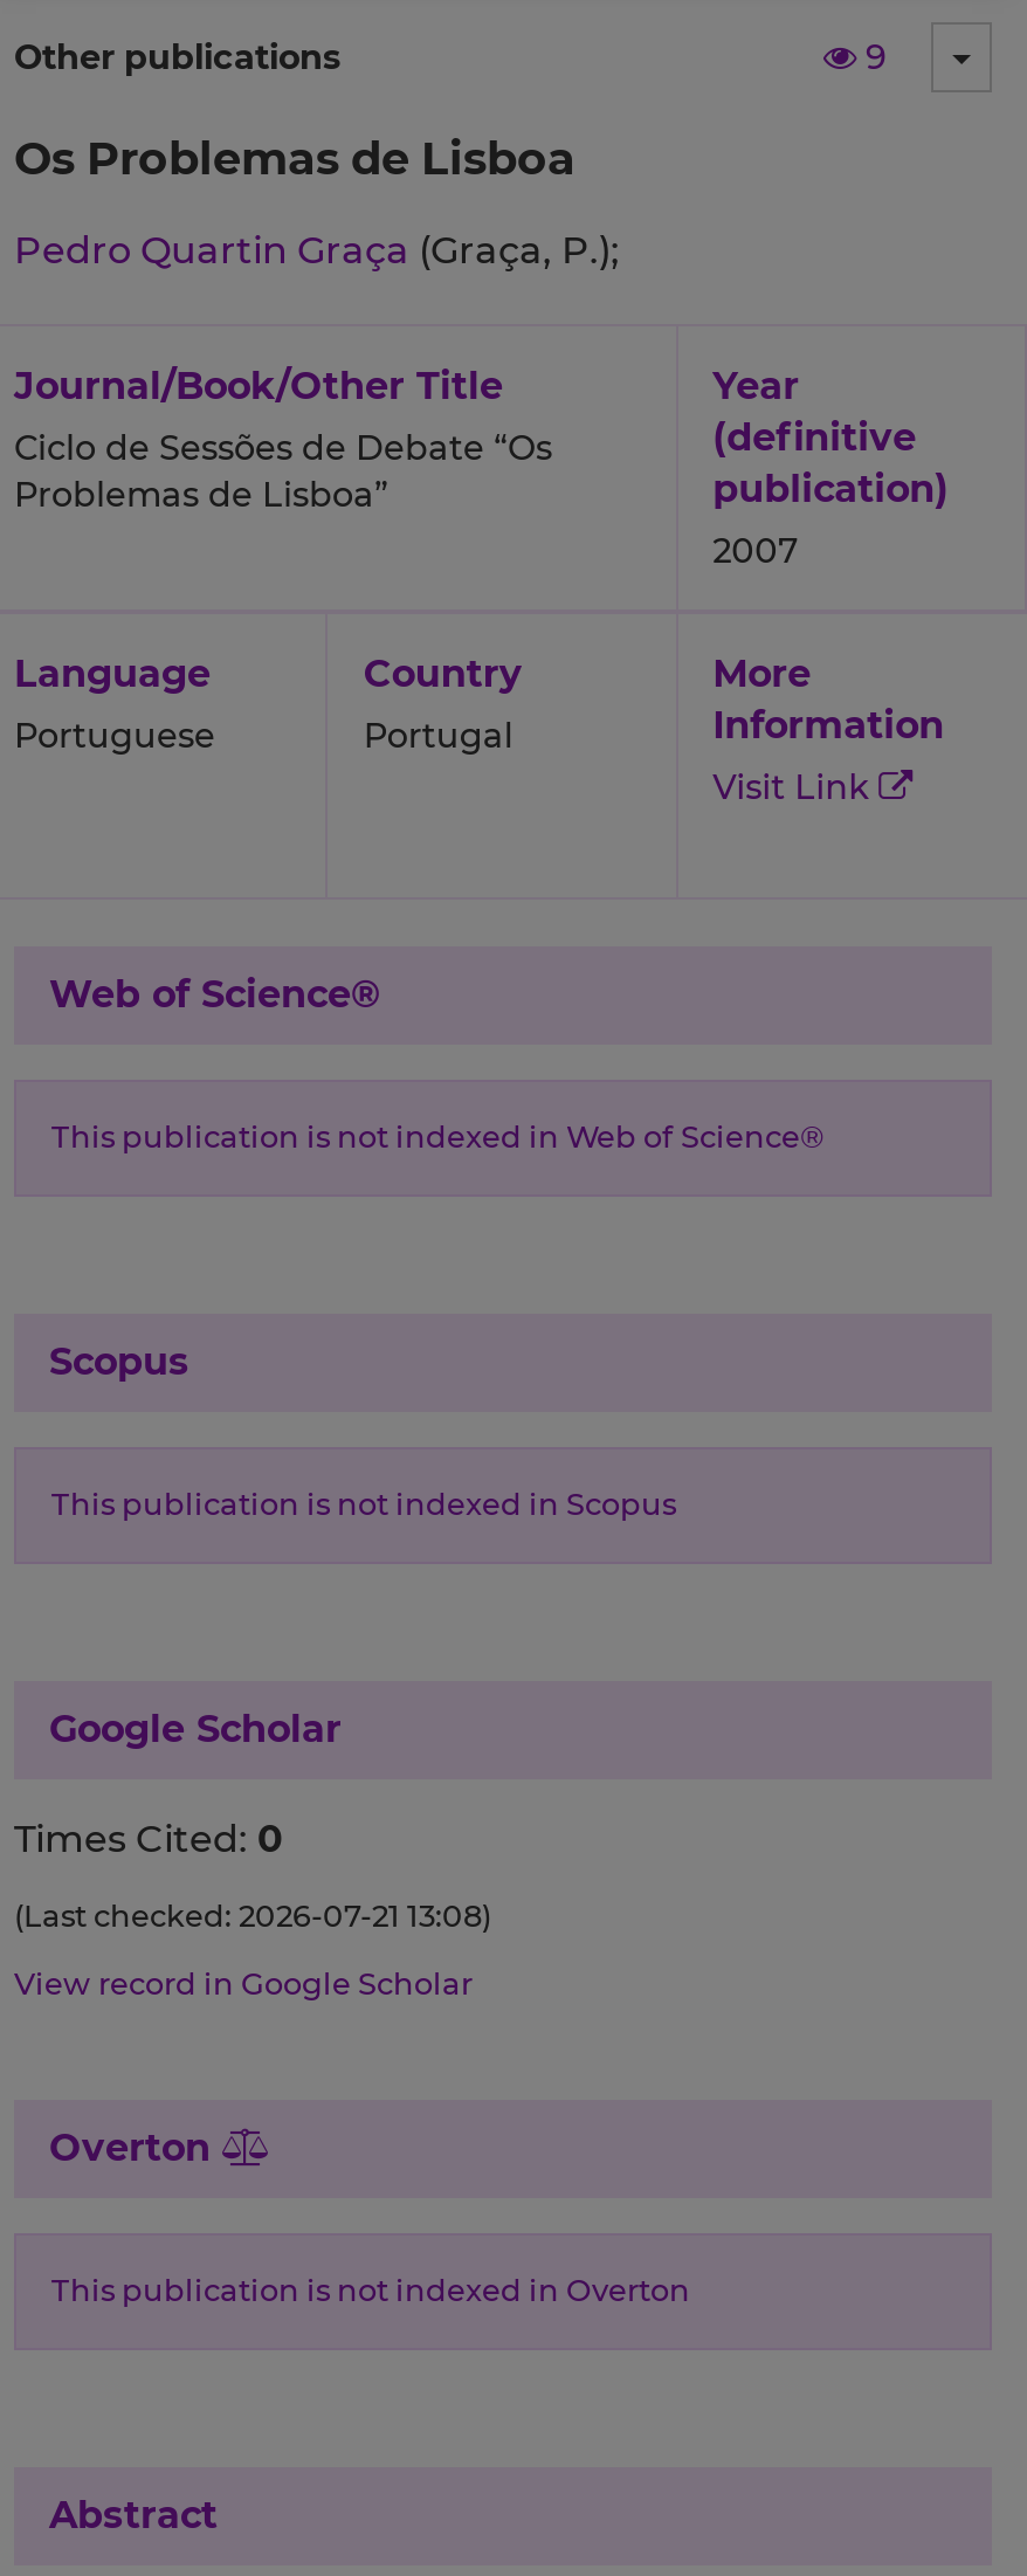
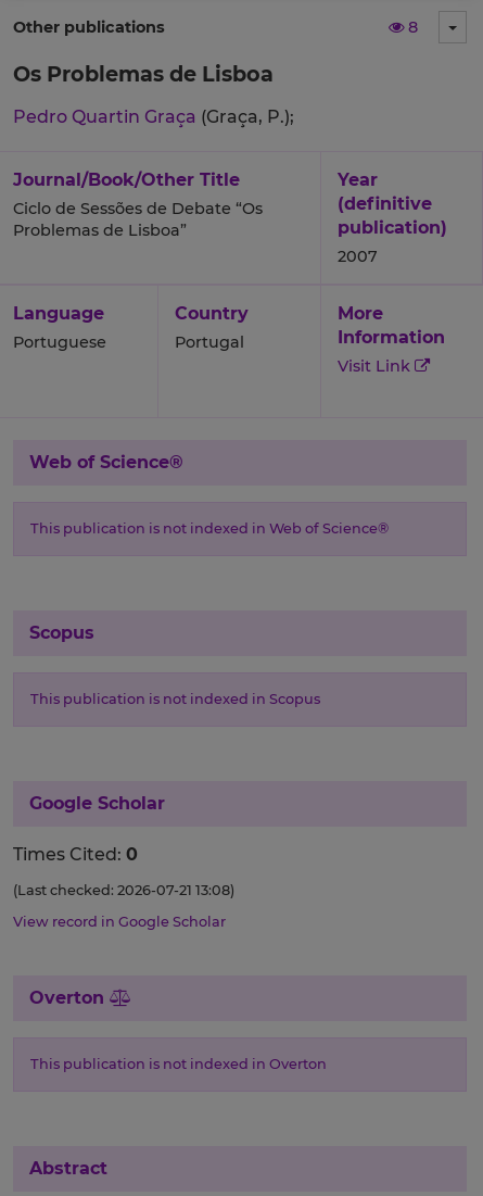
[866,37,887,79] 9 -> [408,18,418,37] 8

